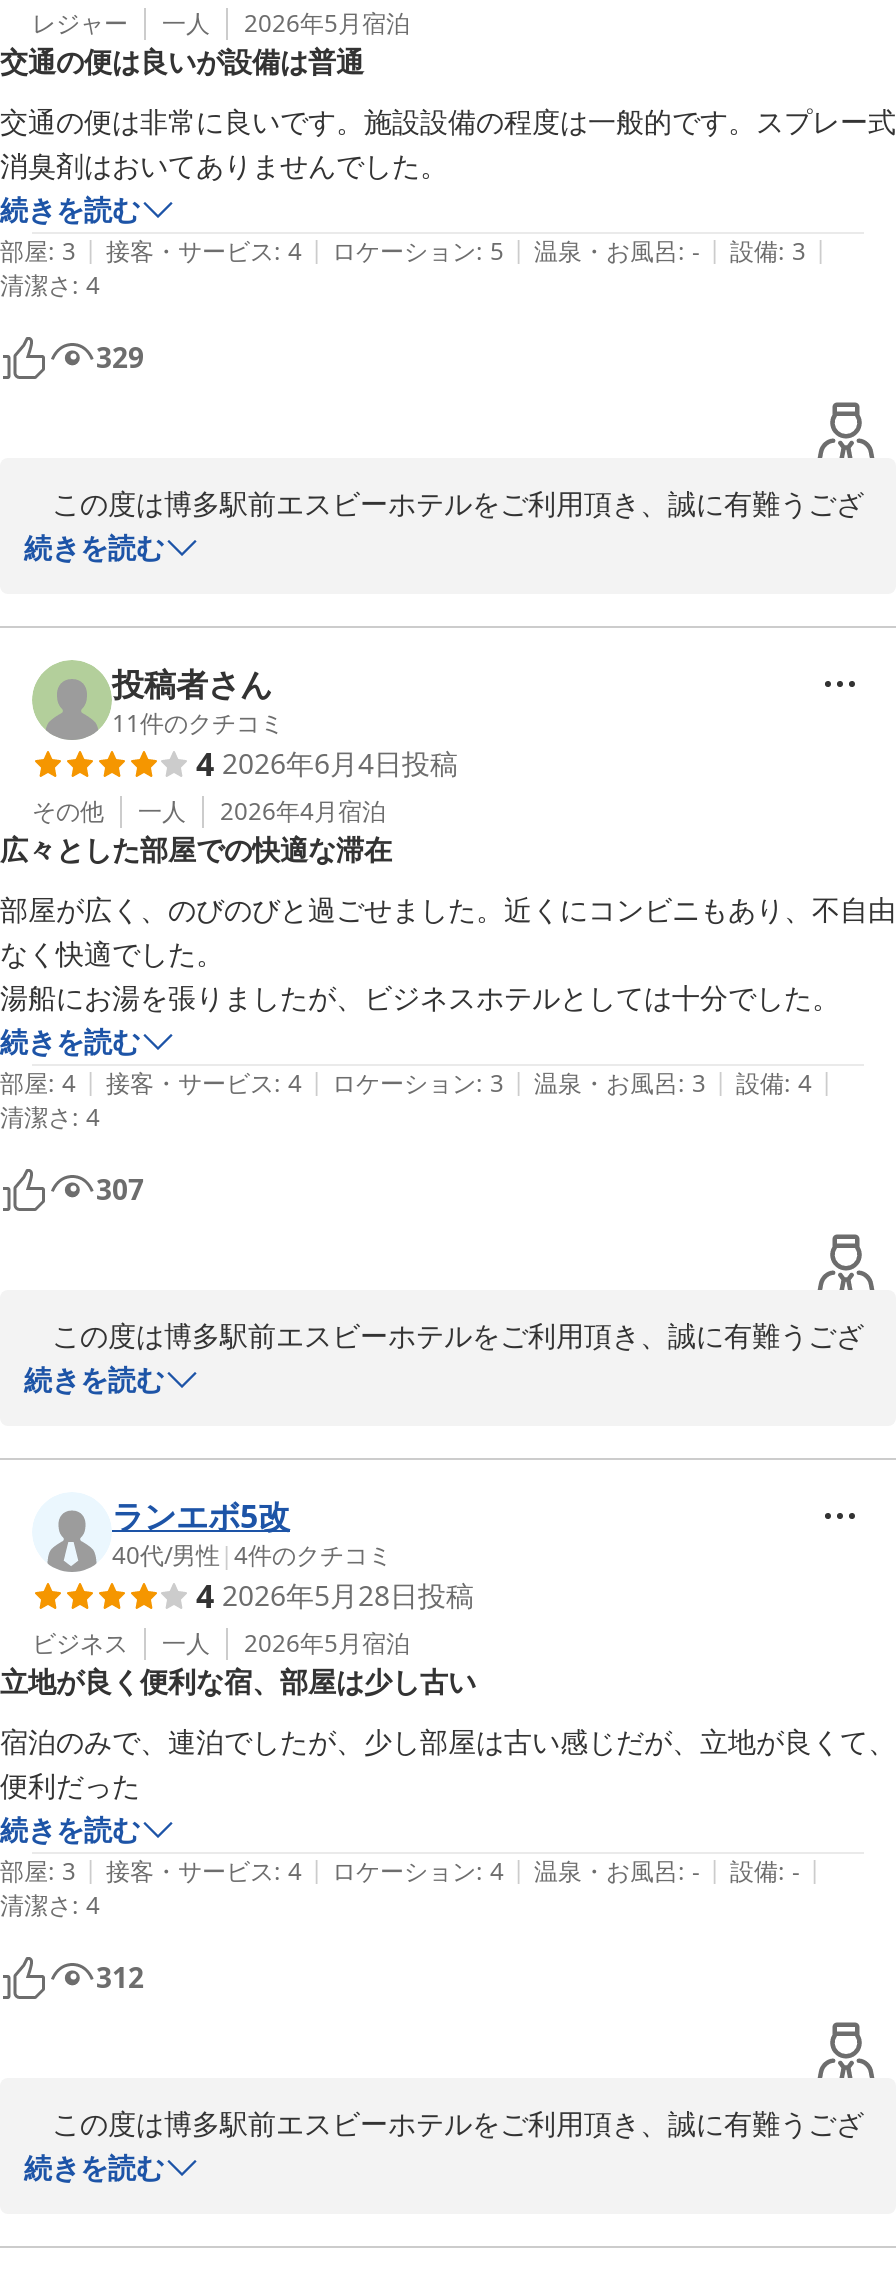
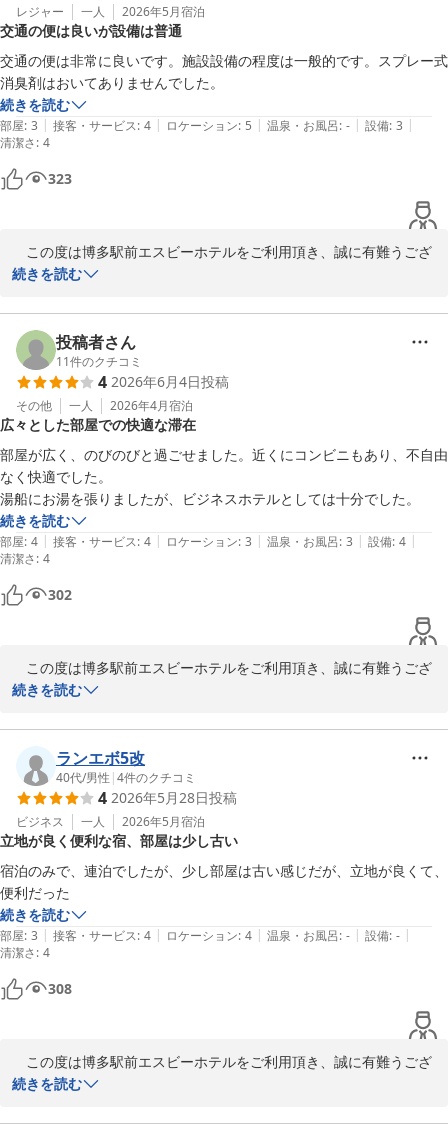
[96,338,144,376] 329 -> [48,169,72,188] 323
[96,1170,144,1208] 307 -> [48,585,72,604] 302
[96,1958,144,1996] 312 -> [48,979,72,998] 308

